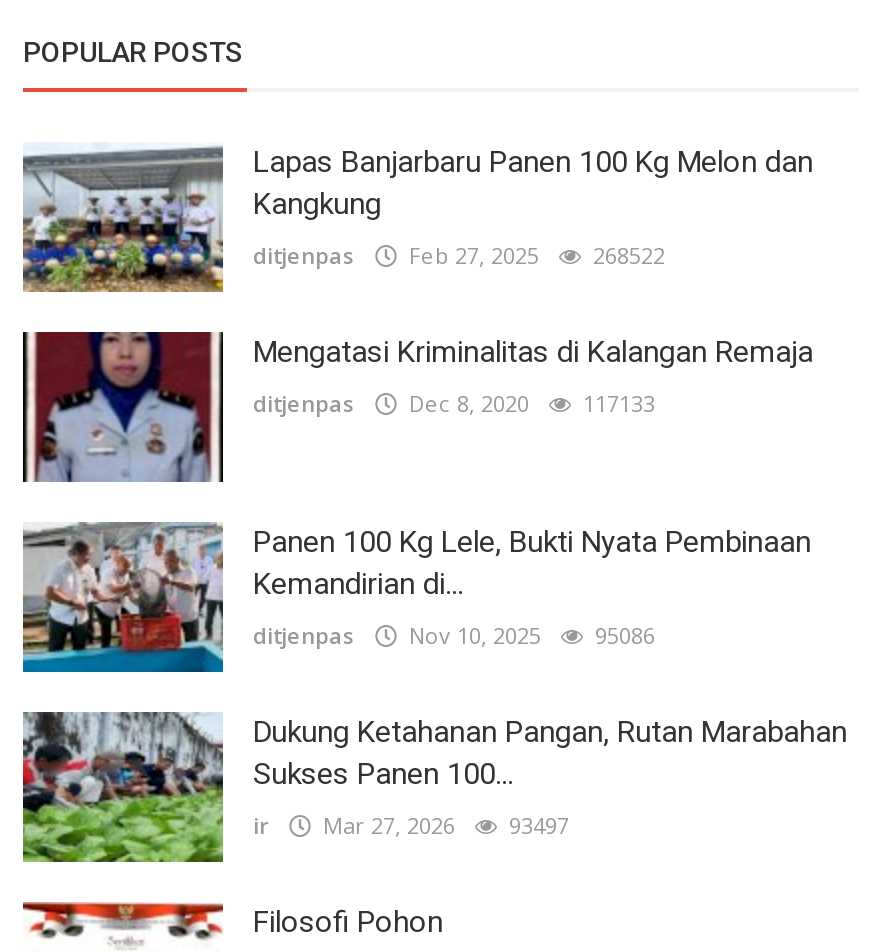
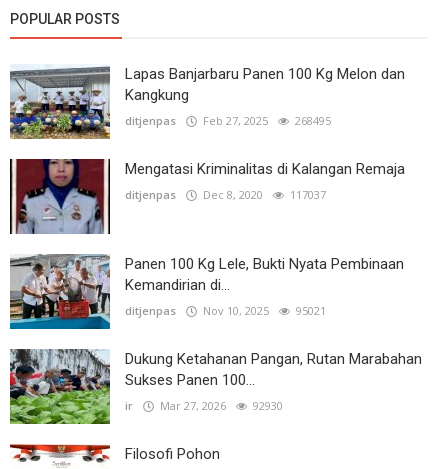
[253,239,665,269] ditjenpas Feb 27, 2025 268522 -> [125,113,331,128] ditjenpas Feb 27, 2025 268495
[253,387,655,417] ditjenpas Dec 8, 2020 117133 -> [125,187,326,202] ditjenpas Dec 8, 2020 117037
[253,619,655,649] ditjenpas Nov 10, 2025 95086 -> [125,303,326,318] ditjenpas Nov 10, 2025 95021
[253,809,569,839] ir Mar 27, 2026 93497 -> [125,398,283,413] ir Mar 27, 2026 92930

